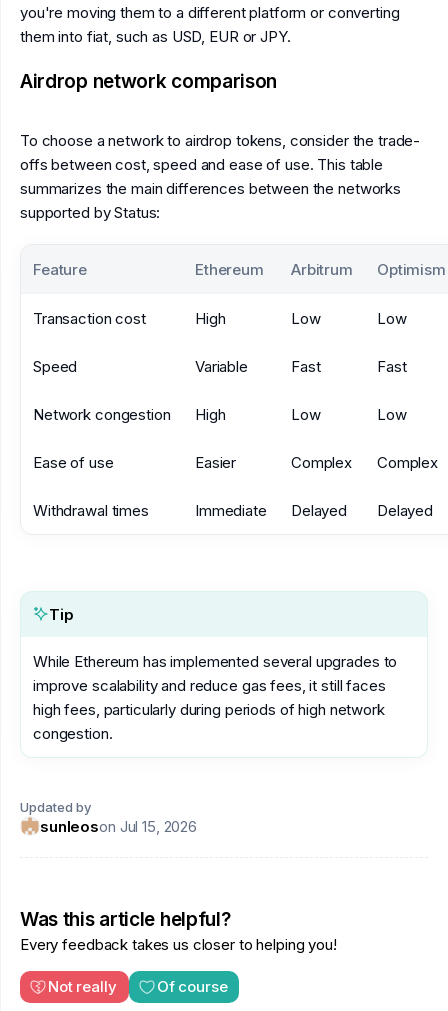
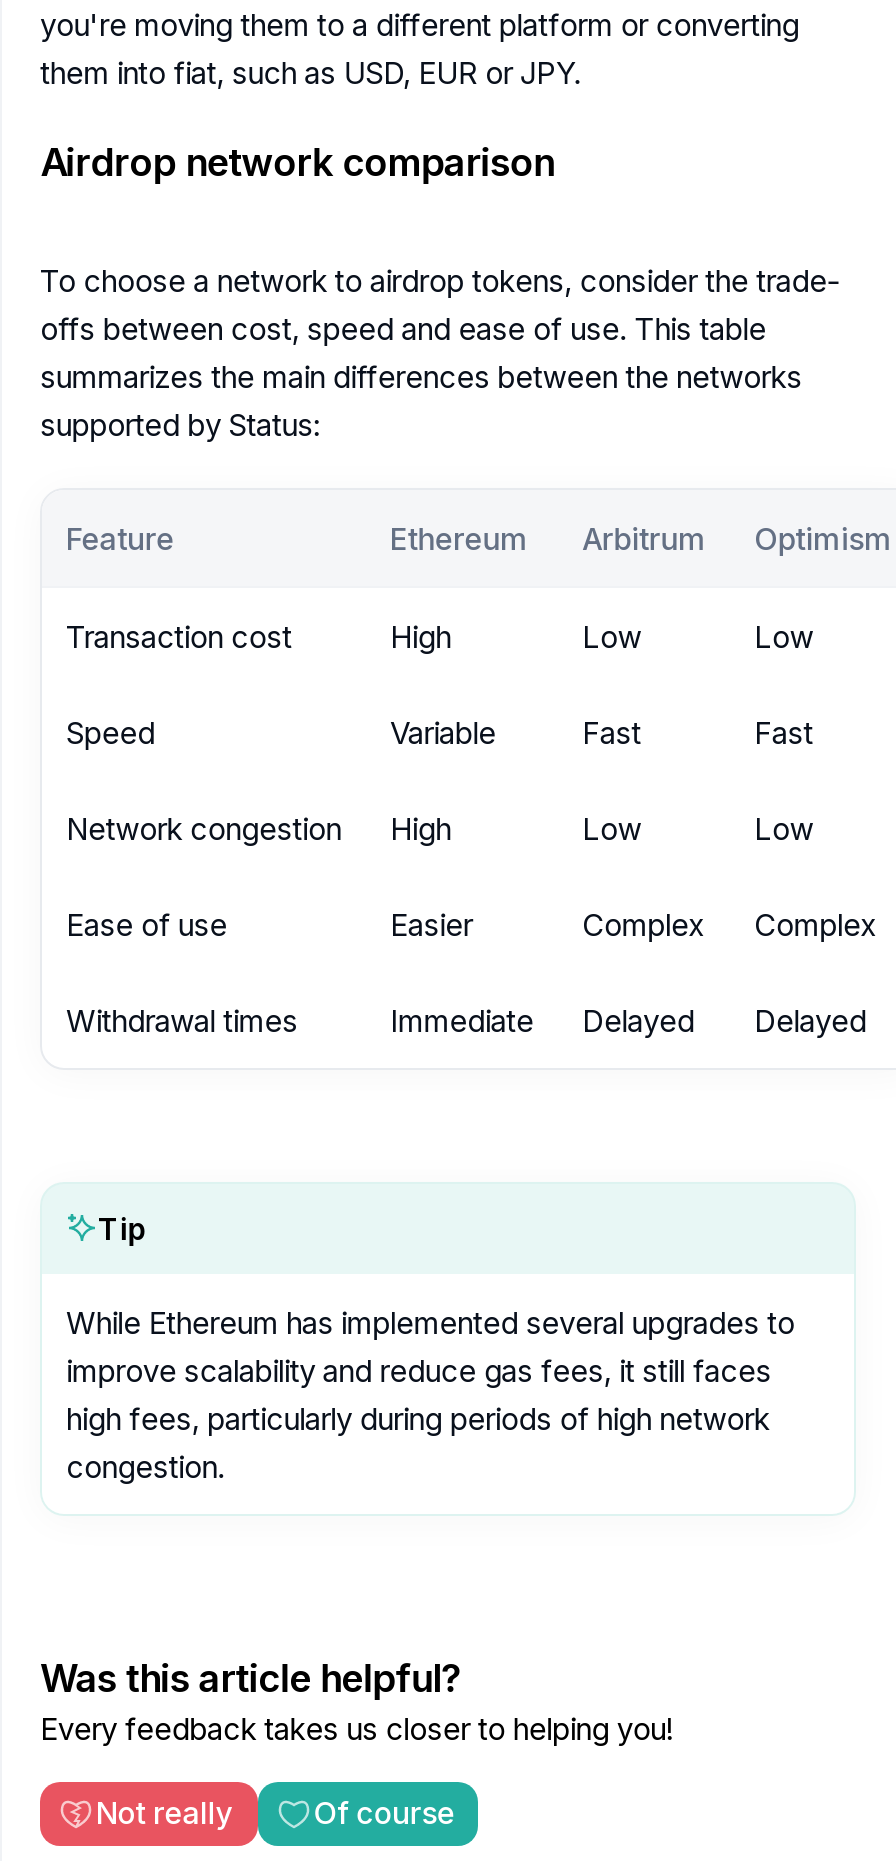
[20,798,197,835] Updated by | sunleoson Jul 15, 2026 -> none

